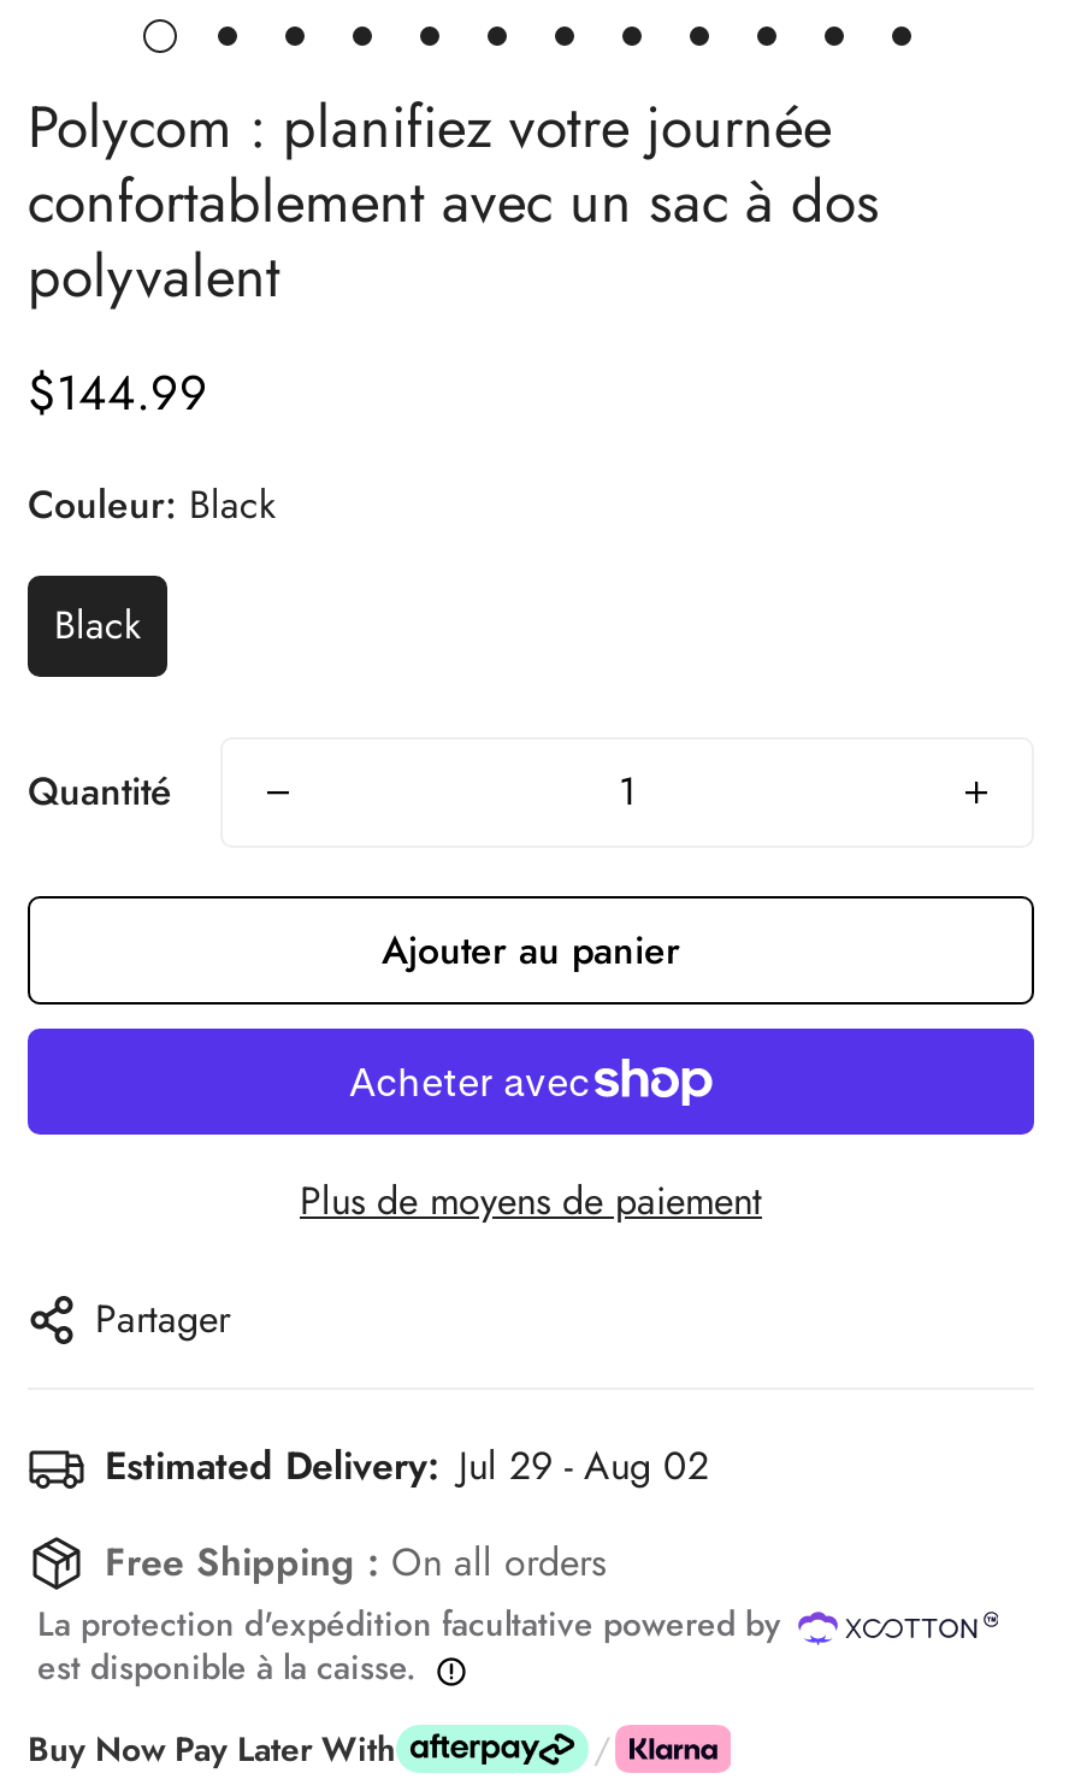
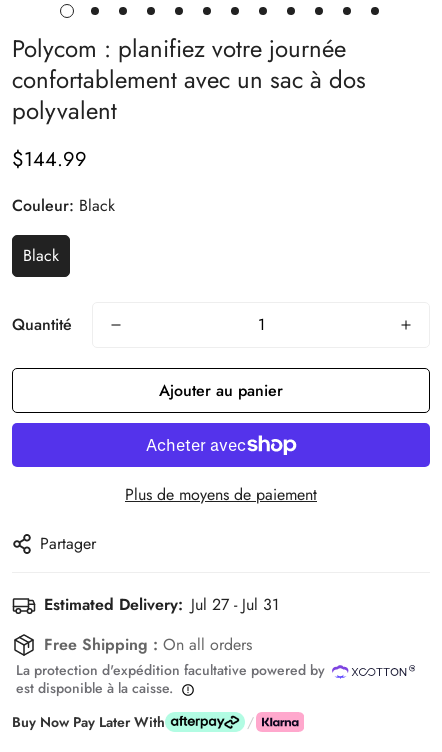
[105,1438,709,1494] Estimated Delivery: Jul 29 - Aug 02 -> [44,593,279,616] Estimated Delivery: Jul 27 - Jul 31

